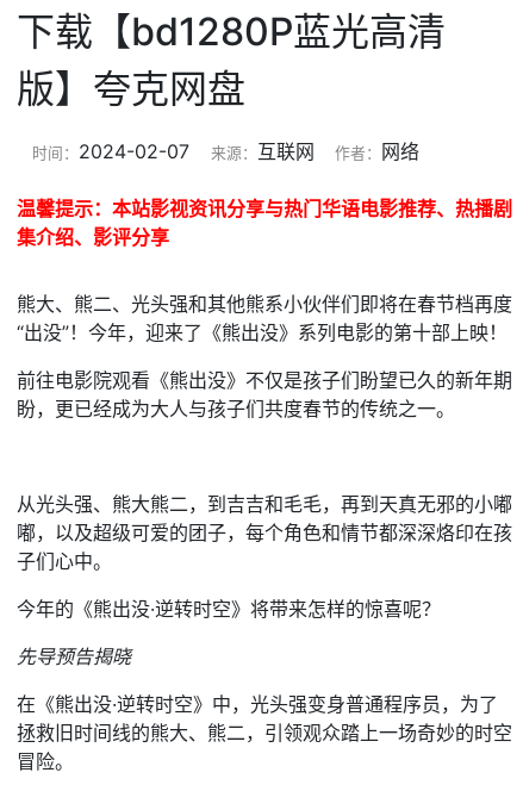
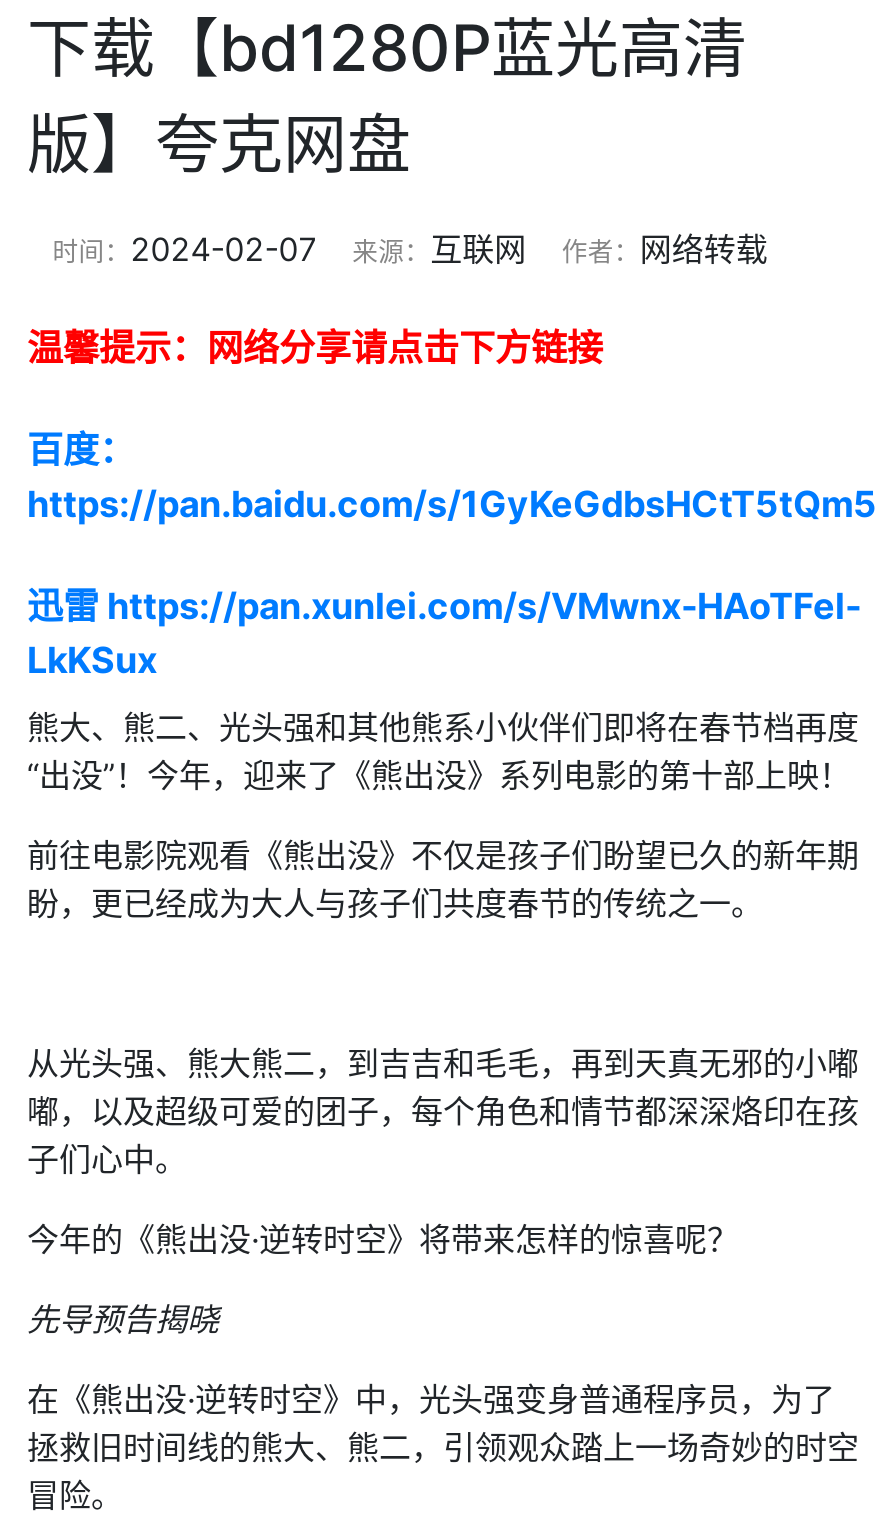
[17,139,512,249] 作者：网络 | 温馨提示：本站影视资讯分享与热门华语电影推荐、热播剧 | 集介绍、影评分享 -> [27,229,877,681] 作者：网络转载 | 温馨提示：网络分享请点击下方链接 | 百度： | https://pan.baidu.com/s/1GyKeGdbsHCtT5tQm5 | 迅雷 https://pan.xunlei.com/s/VMwnx-HAoTFel- | LkKSux

